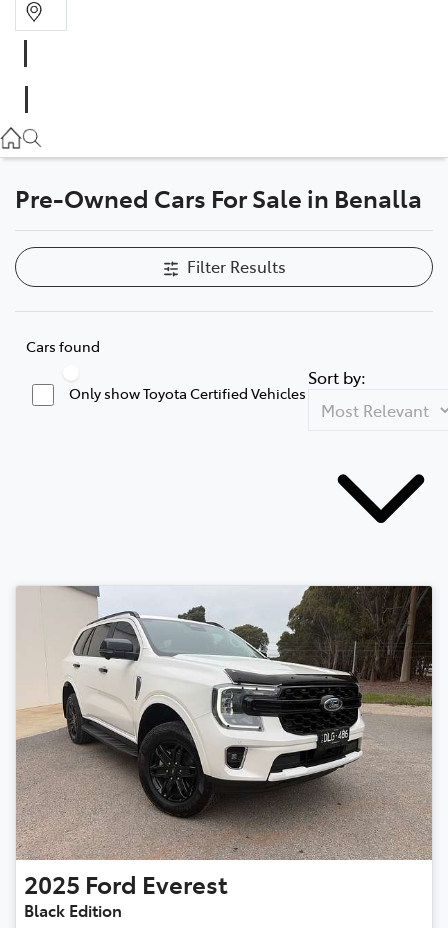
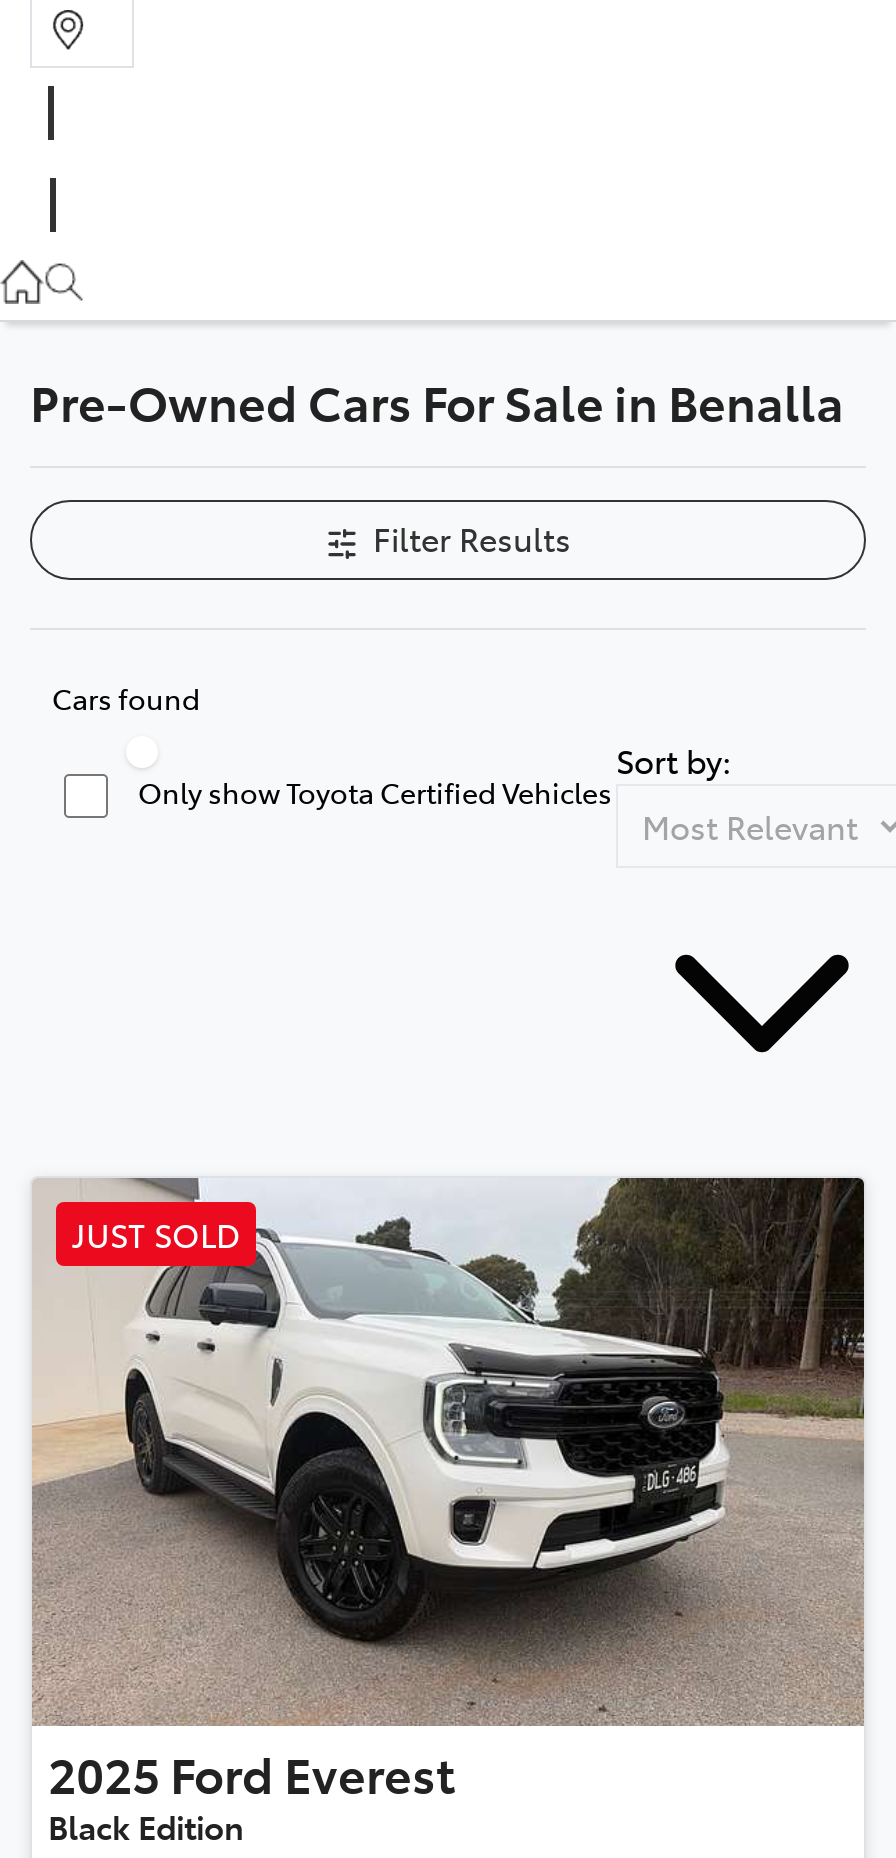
none -> [72,1212,240,1256] JUST SOLD

